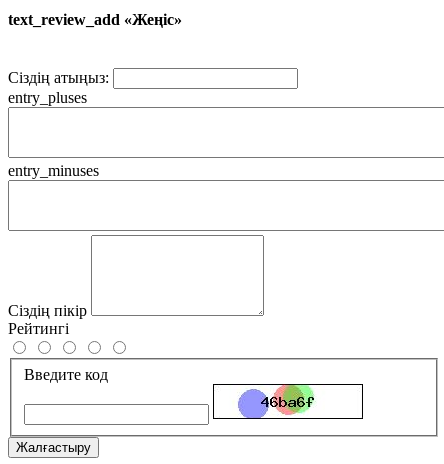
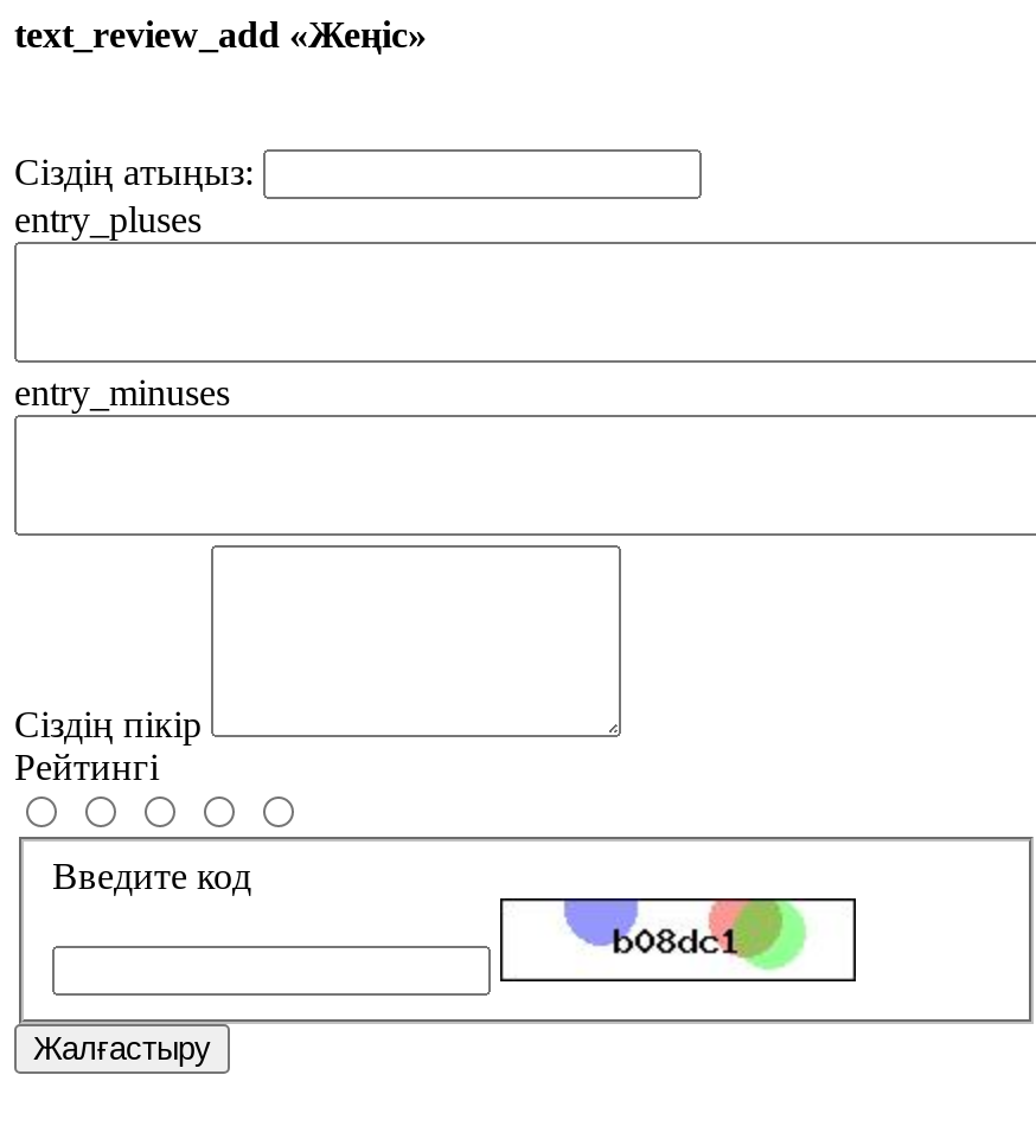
[237,383,343,419] [image] -> [559,896,811,981] [image]

